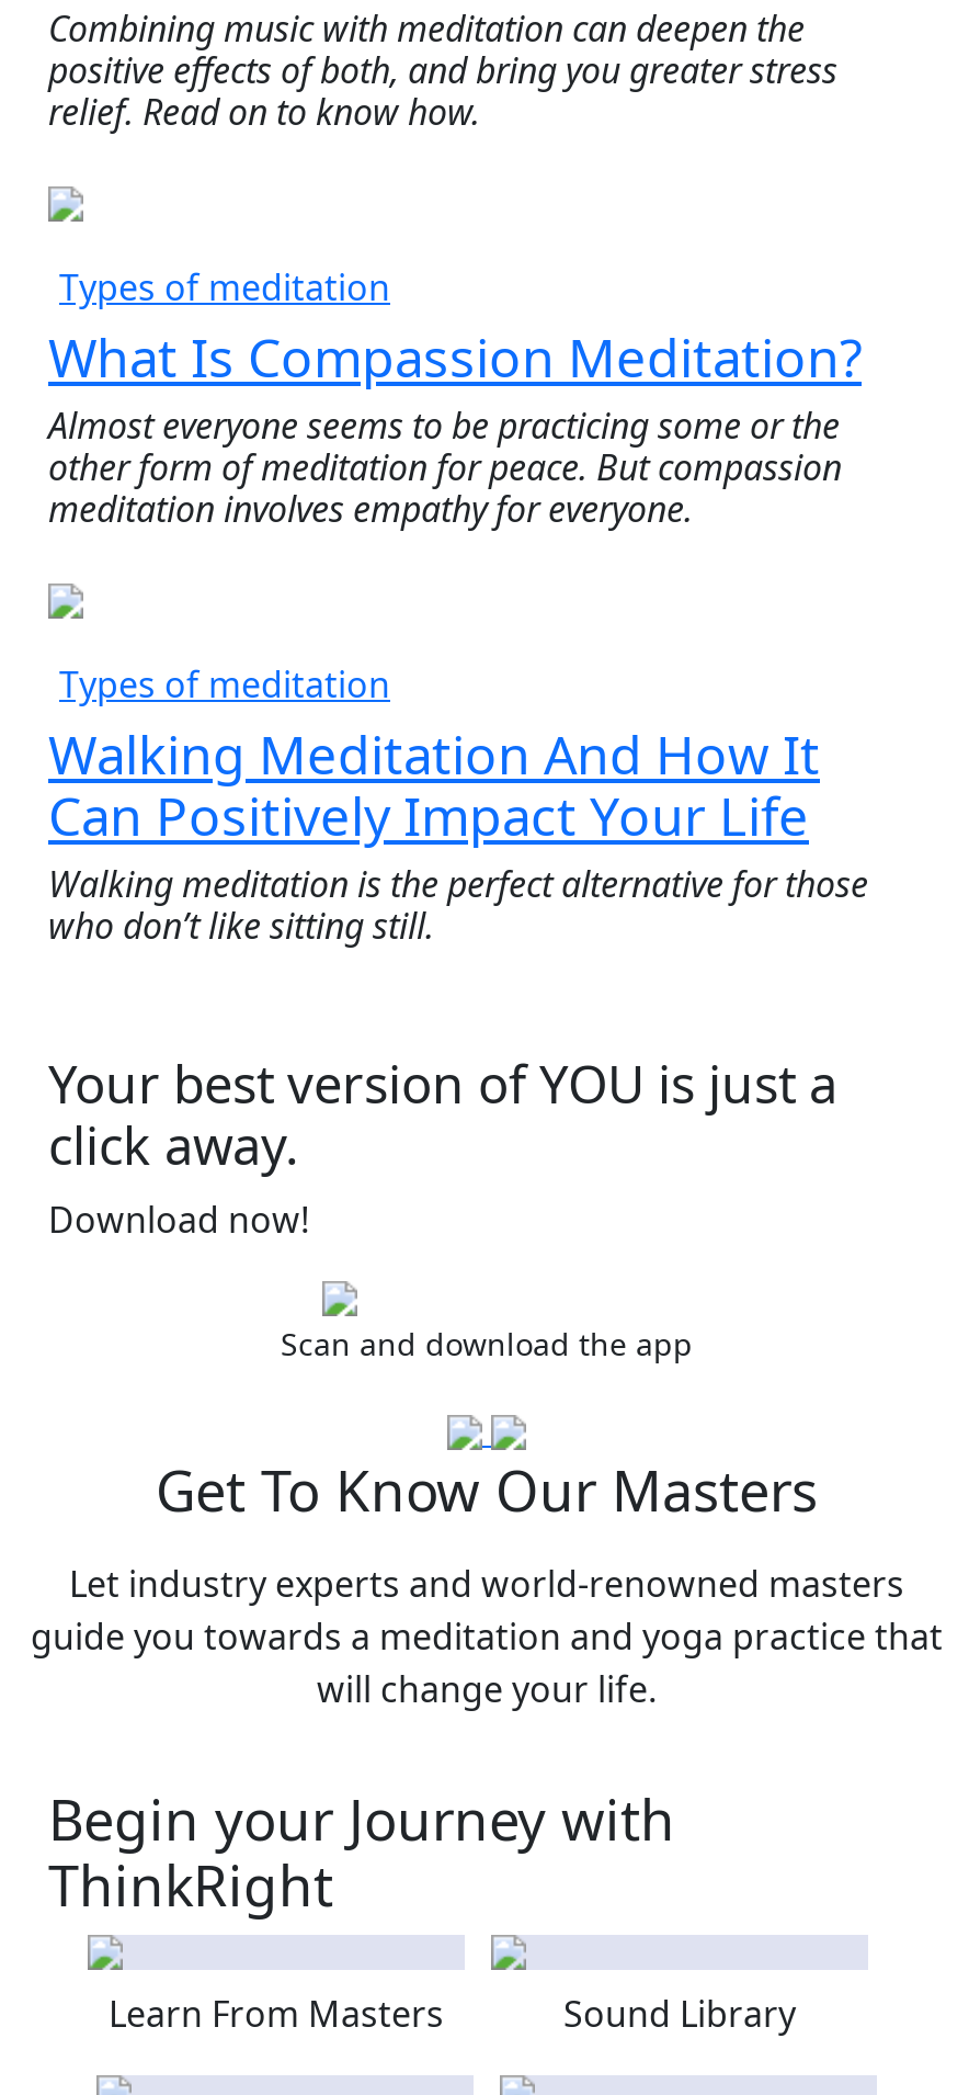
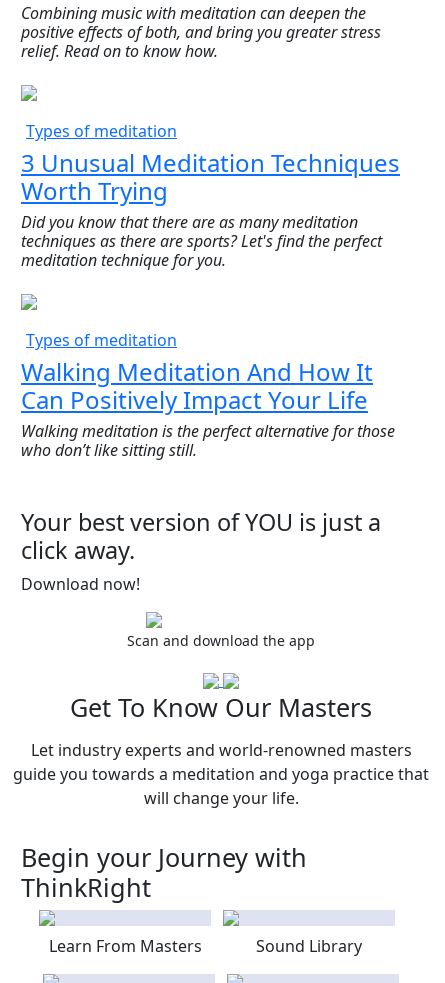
[48,319,862,532] What Is Compassion Meditation? | Almost everyone seems to be practicing some or the | other form of meditation for peace. But compassion | meditation involves empathy for everyone. -> [21,146,400,271] 3 Unusual Meditation Techniques | Worth Trying | Did you know that there are as many meditation | techniques as there are sports? Let's find the perfect | meditation technique for you.

